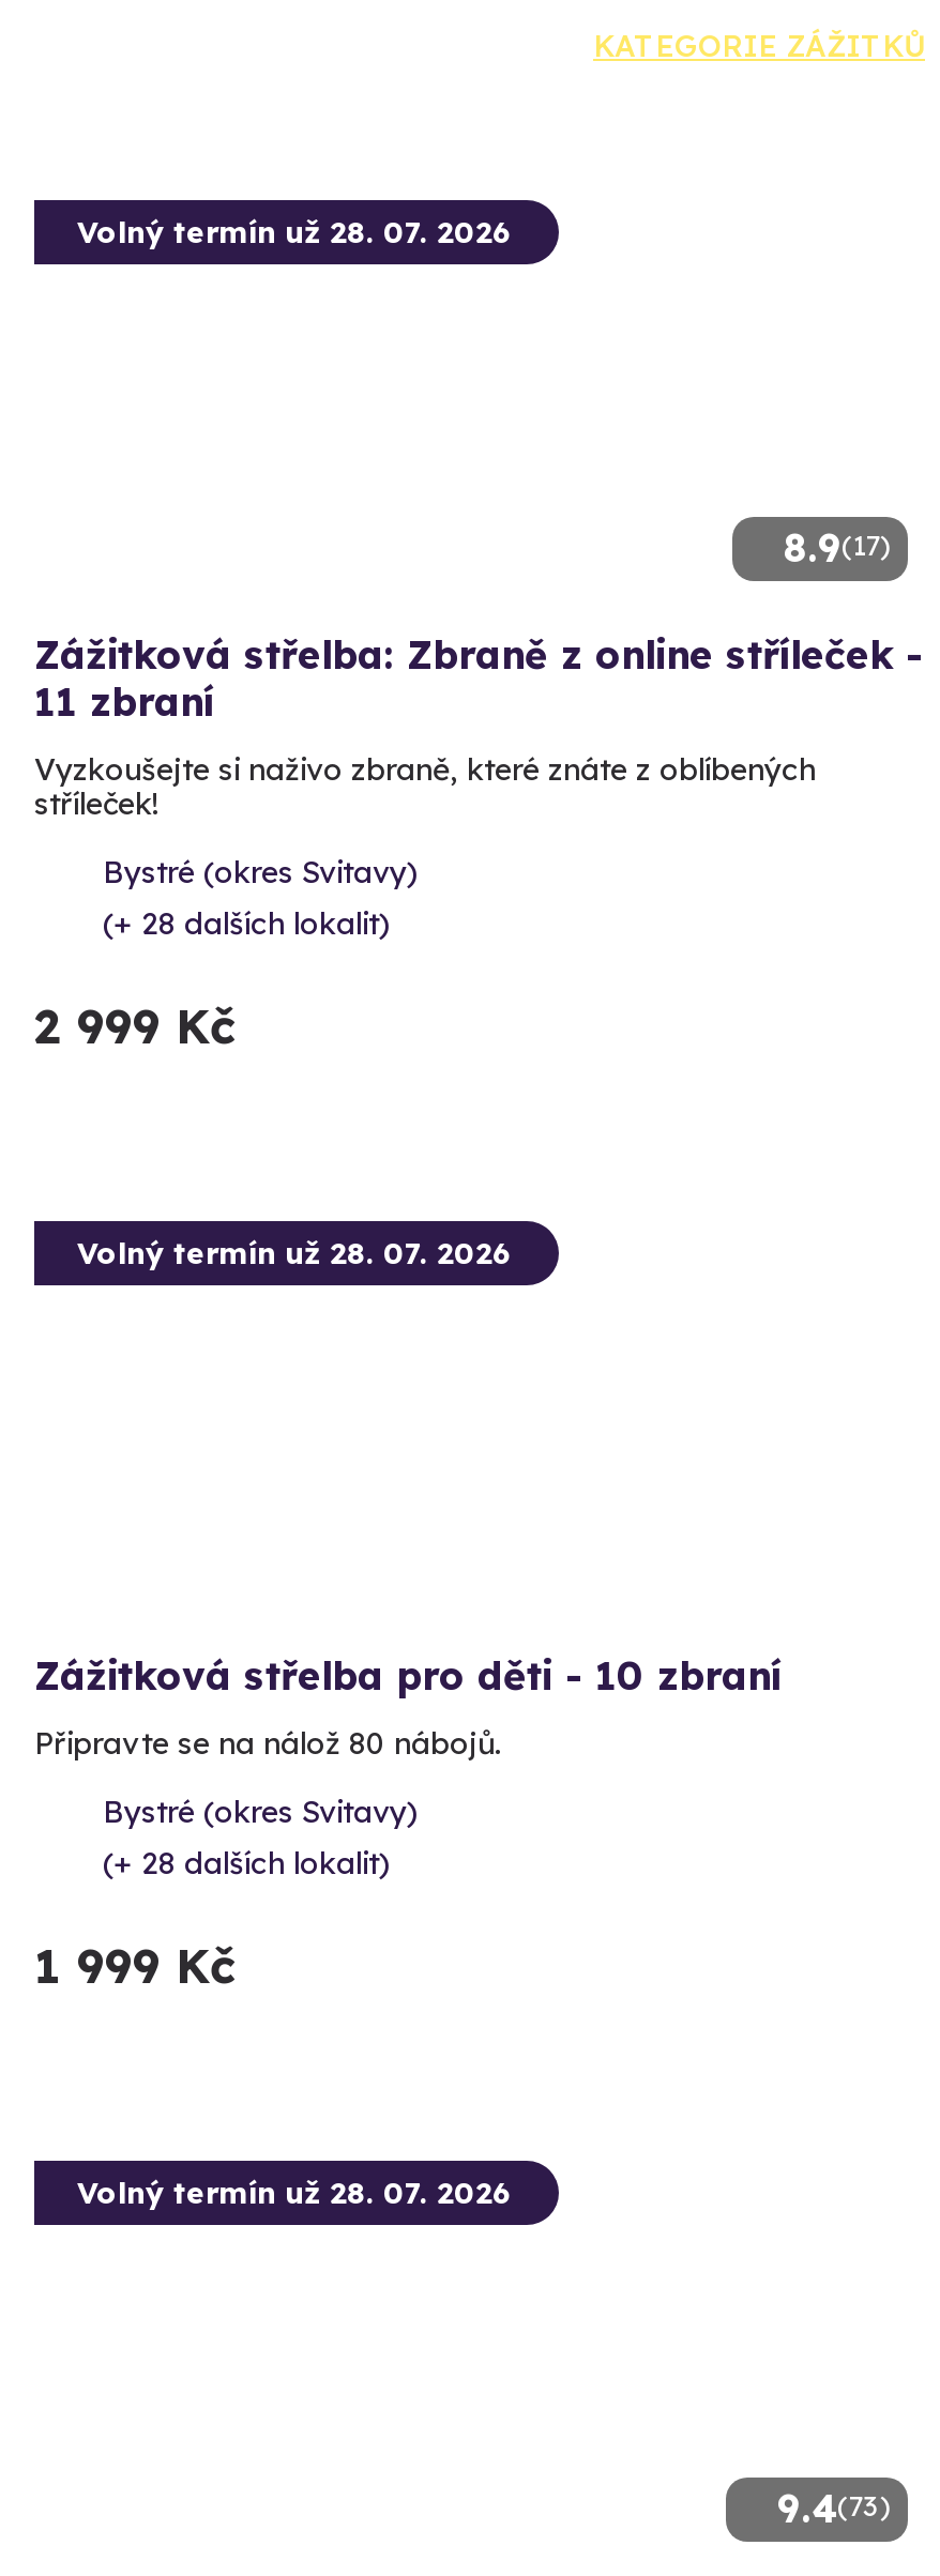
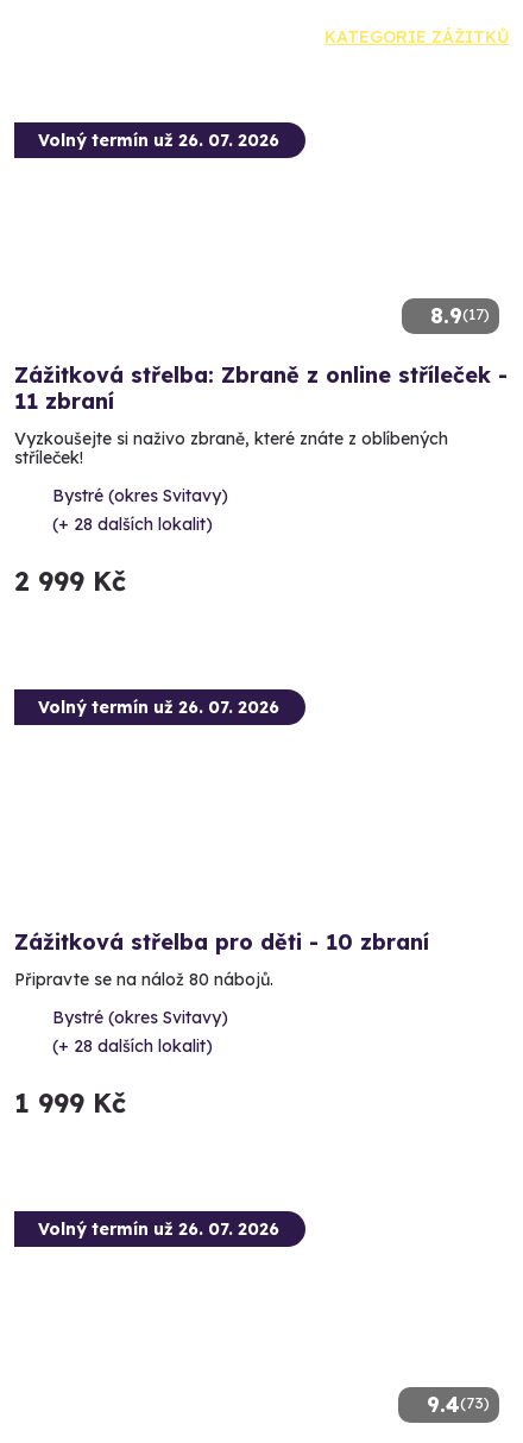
[77,213,512,251] Volný termín už 28. 07. 2026 -> [38,130,279,151] Volný termín už 26. 07. 2026
[77,1234,512,1273] Volný termín už 28. 07. 2026 -> [38,697,279,718] Volný termín už 26. 07. 2026
[77,2174,512,2213] Volný termín už 28. 07. 2026 -> [38,1219,279,1240] Volný termín už 26. 07. 2026

